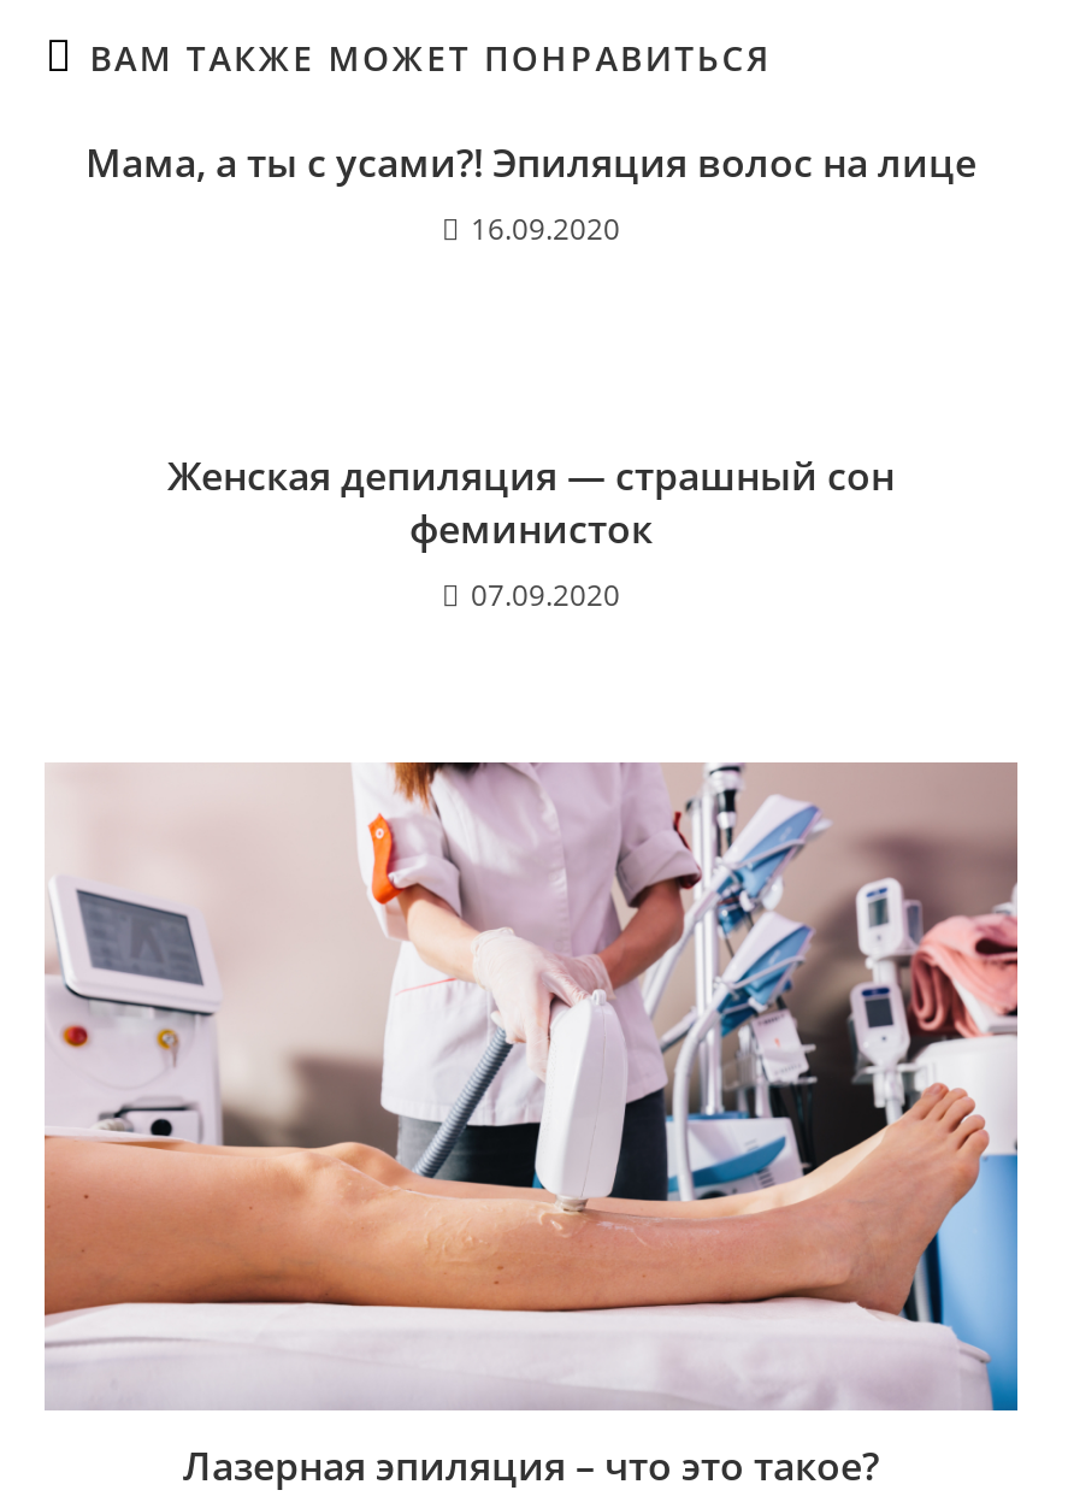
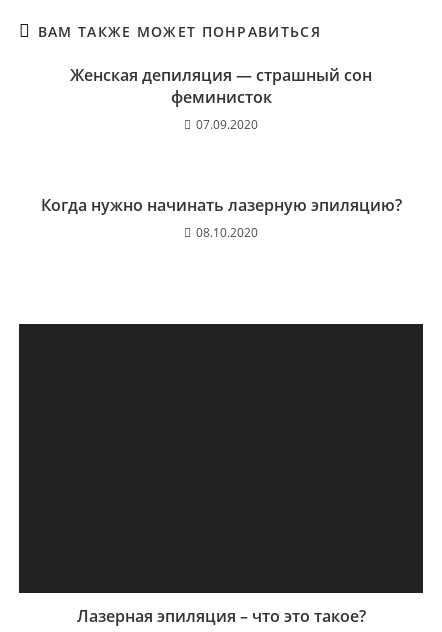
[85,136,976,249] Мама, а ты с усами?! Эпиляция волос на лице | 16.09.2020 -> none
moved [167,449,895,615] -> [70,64,372,133]: Женская депиляция — страшный сон | феминисток | 07.09.2020
none -> [40,194,401,241] Когда нужно начинать лазерную эпиляцию? | 08.10.2020
[42,765,1020,1413] [image] -> none

